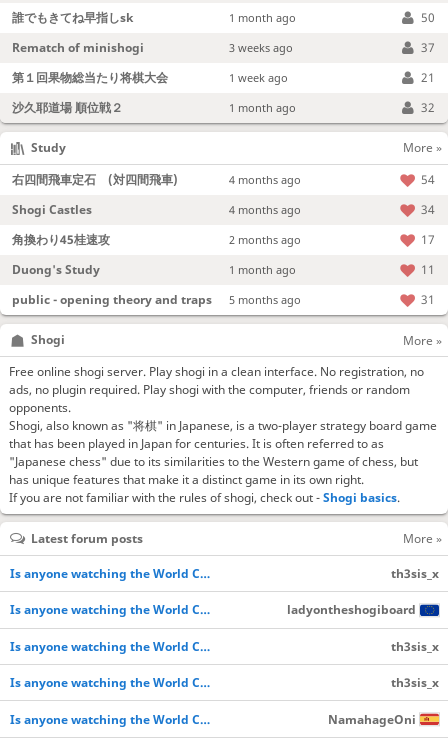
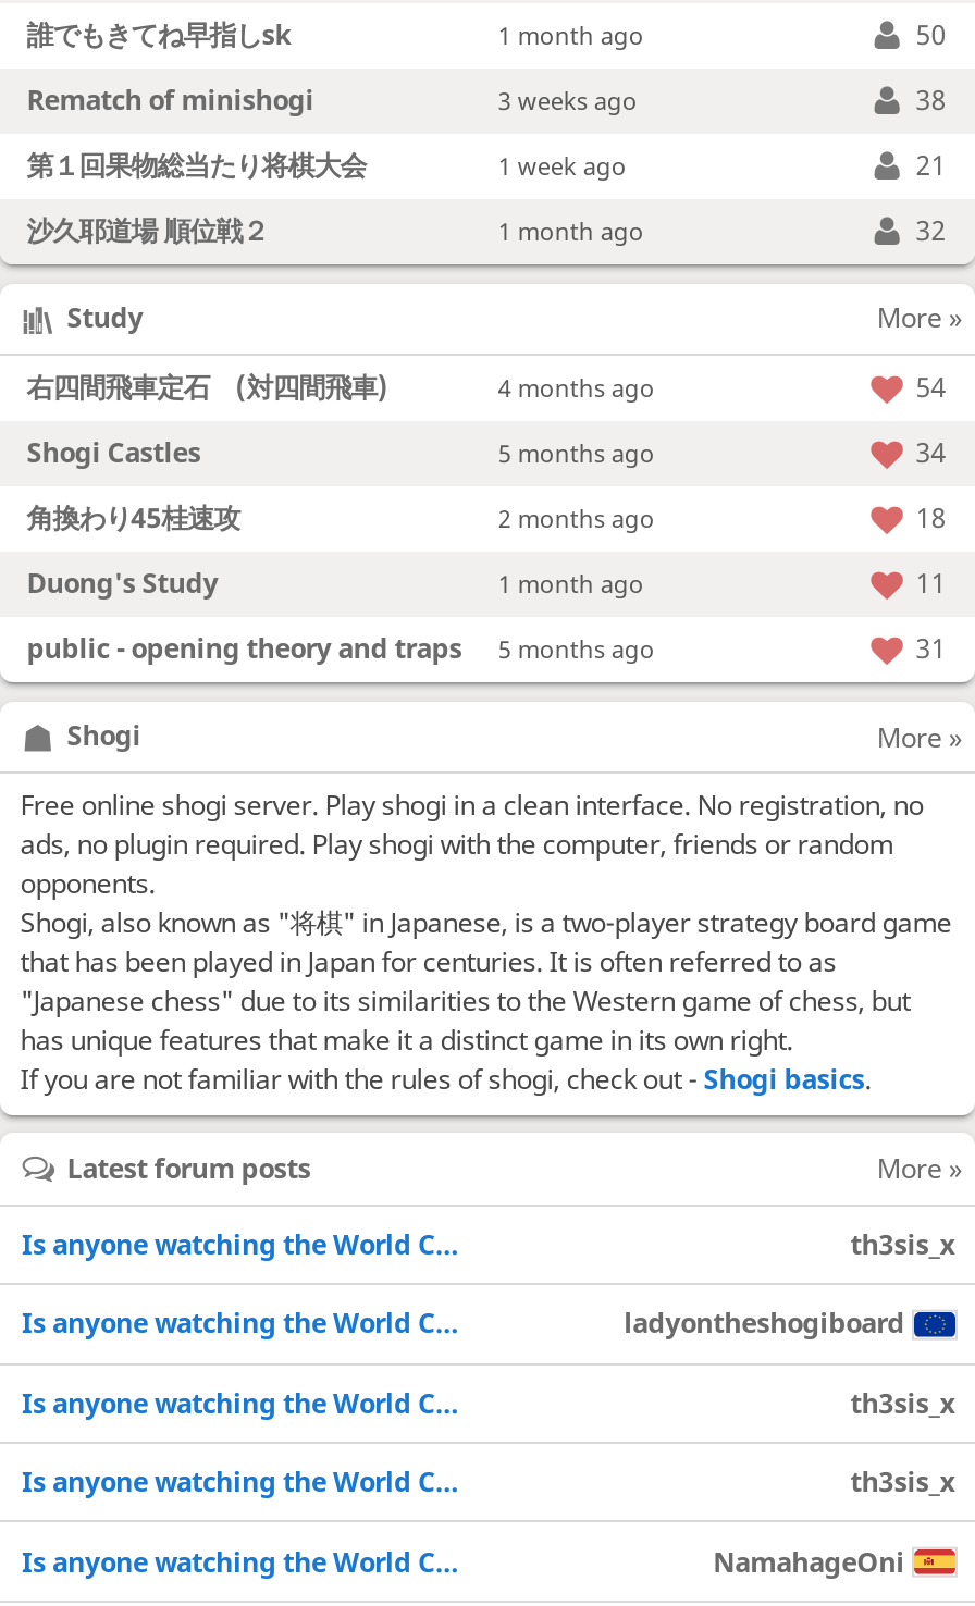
[421,39,435,56] 37 -> [916,81,946,118] 38
[229,202,301,217] 4 months ago -> [498,436,655,469] 5 months ago
[421,231,435,248] 17 -> [916,499,946,536] 18

